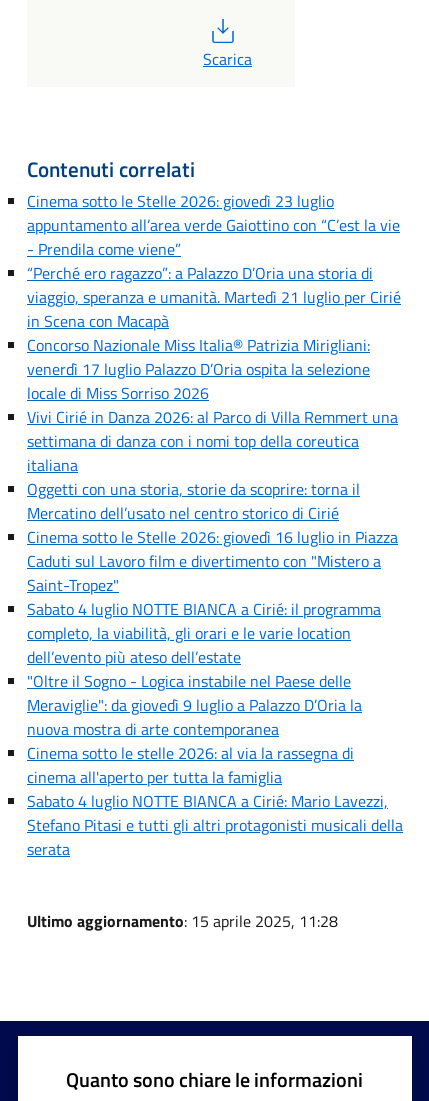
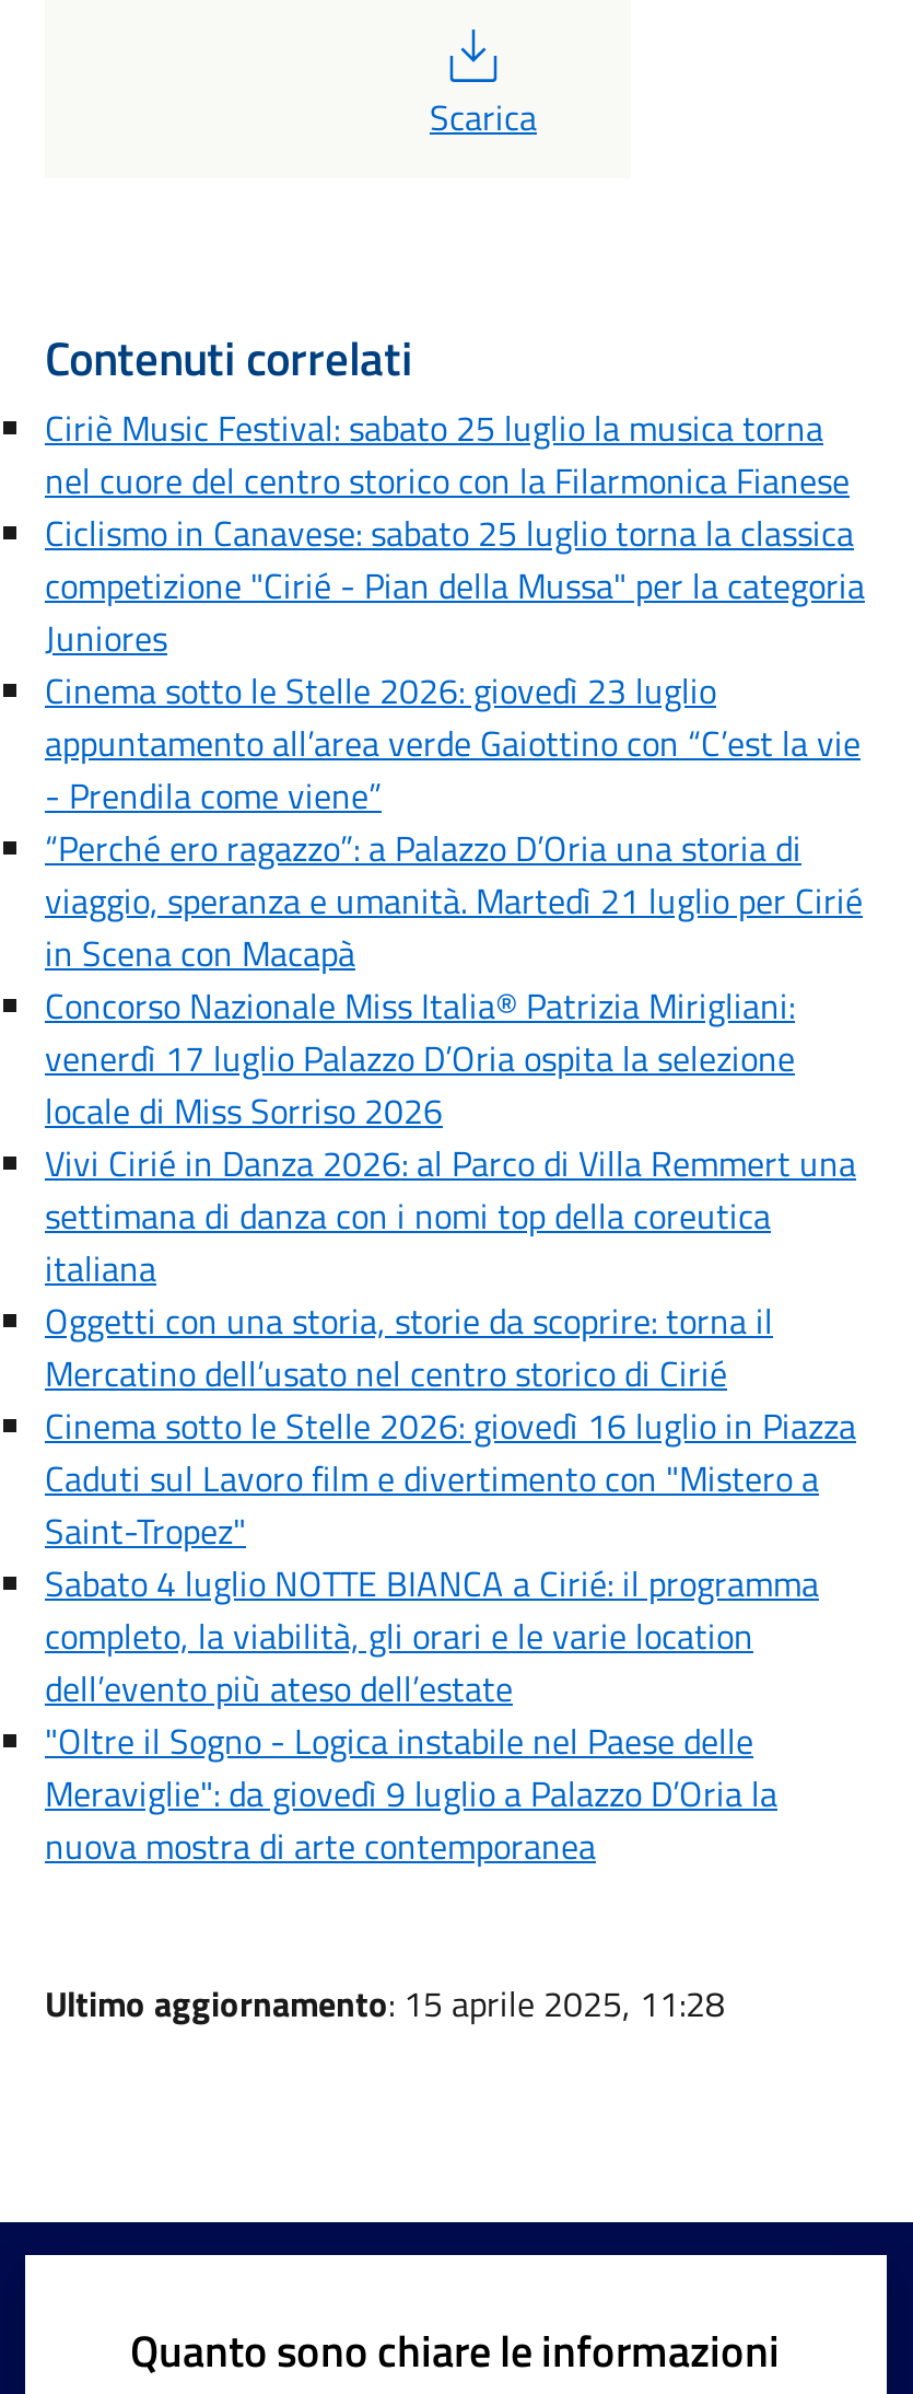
none -> [45,401,865,664] Ciriè Music Festival: sabato 25 luglio la musica torna | nel cuore del centro storico con la Filarmonica Fianese | Ciclismo in Canavese: sabato 25 luglio torna la classica | competizione "Cirié - Pian della Mussa" per la categoria | Juniores
moved [27,189,401,741] -> [45,664,863,1872]: Cinema sotto le Stelle 2026: giovedì 23 luglio | appuntamento all’area verde Gaiottino con “C’est la vie | - Prendila come viene” | ... | Meraviglie": da giovedì 9 luglio a Palazzo D’Oria la | nuova mostra di arte contemporanea
[27,741,403,861] Cinema sotto le stelle 2026: al via la rassegna di | cinema all'aperto per tutta la famiglia | Sabato 4 luglio NOTTE BIANCA a Cirié: Mario Lavezzi, | Stefano Pitasi e tutti gli altri protagonisti musicali della | serata -> none

